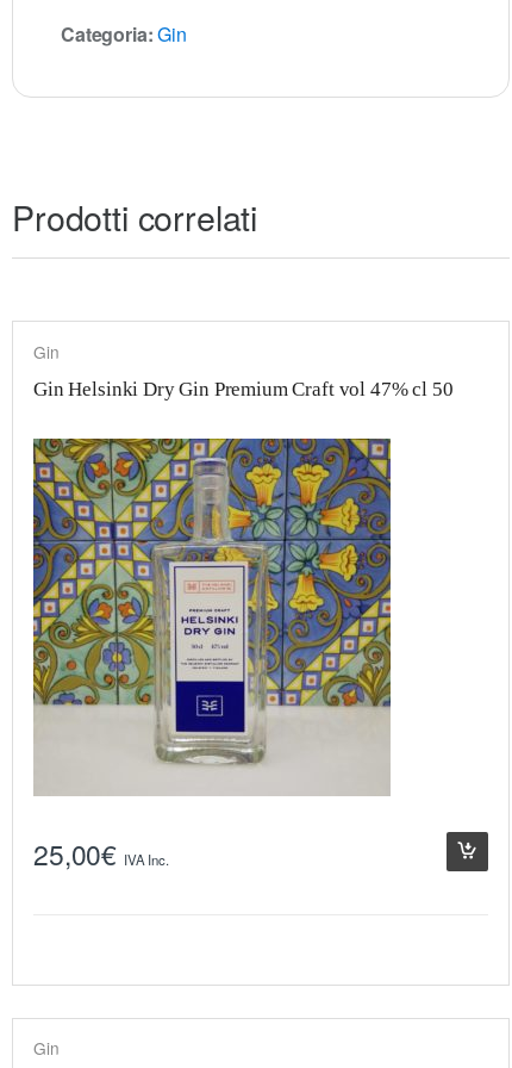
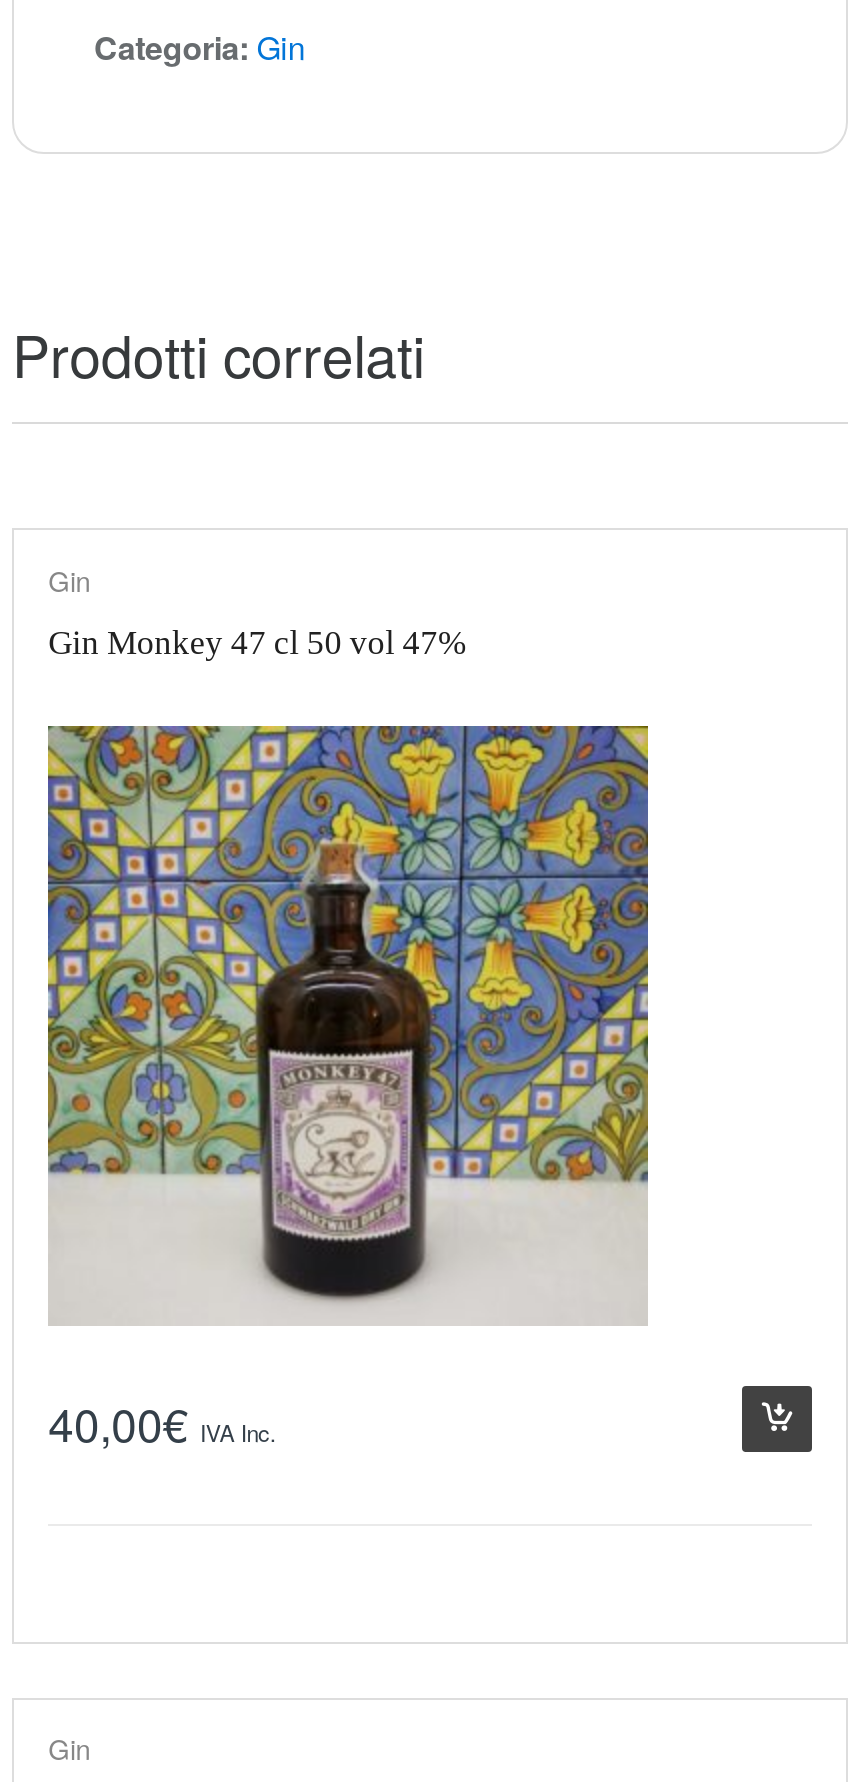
[33,377,453,400] Gin Helsinki Dry Gin Premium Craft vol 47% cl 50 -> [48,623,466,661] Gin Monkey 47 cl 50 vol 47%
[32,437,392,781] [image] -> [46,724,650,1302] [image]
[33,834,169,872] 25,00€ IVA Inc. -> [48,1389,276,1453] 40,00€ IVA Inc.

